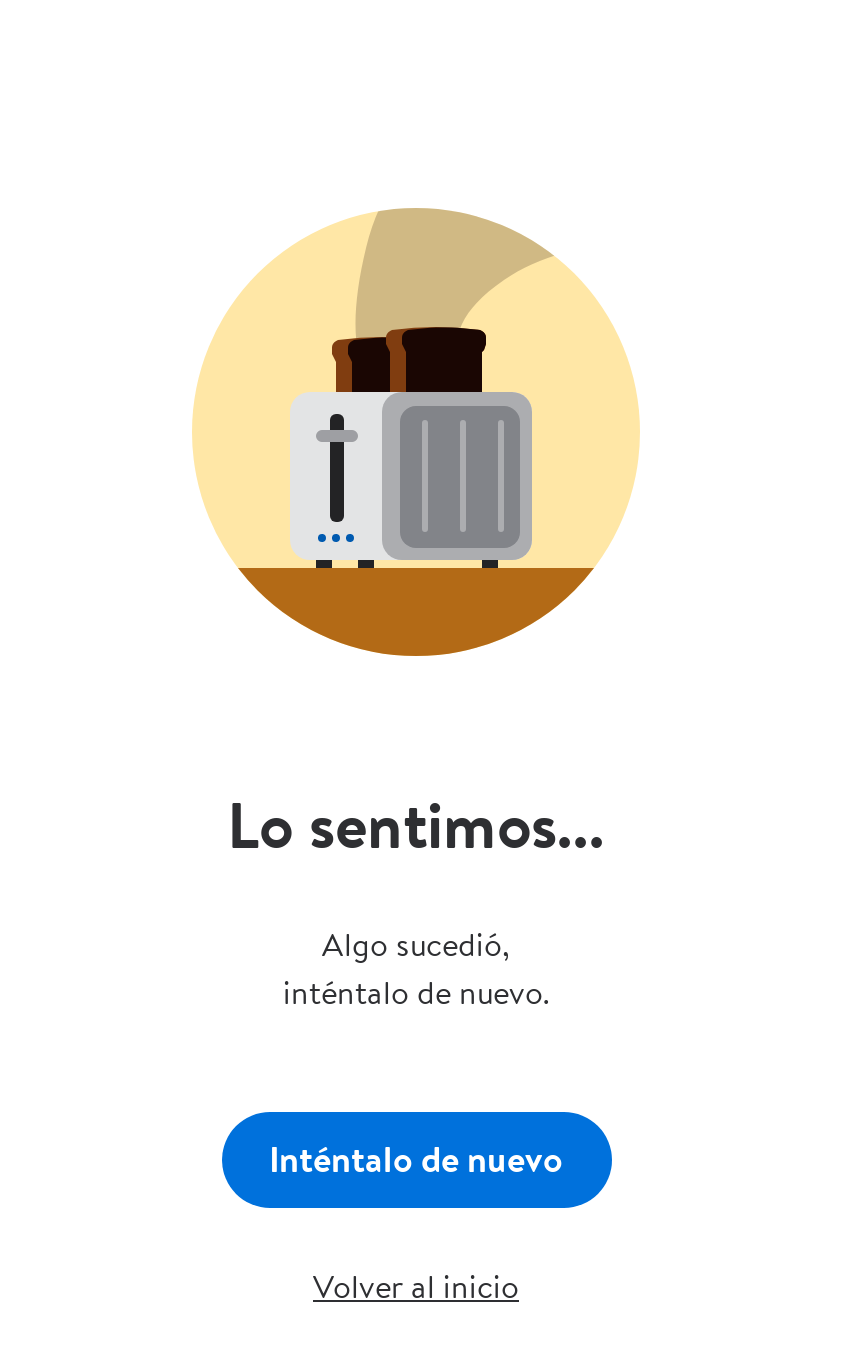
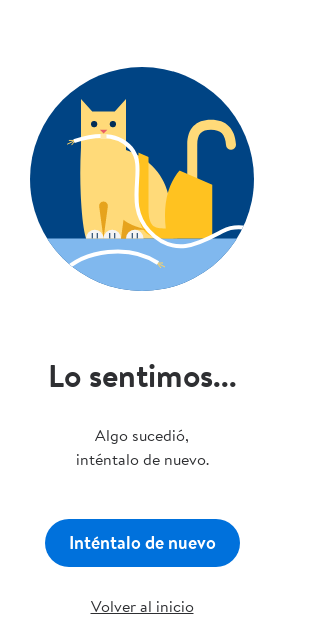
[192,208,640,658] [image] -> [29,66,255,292] [image]

